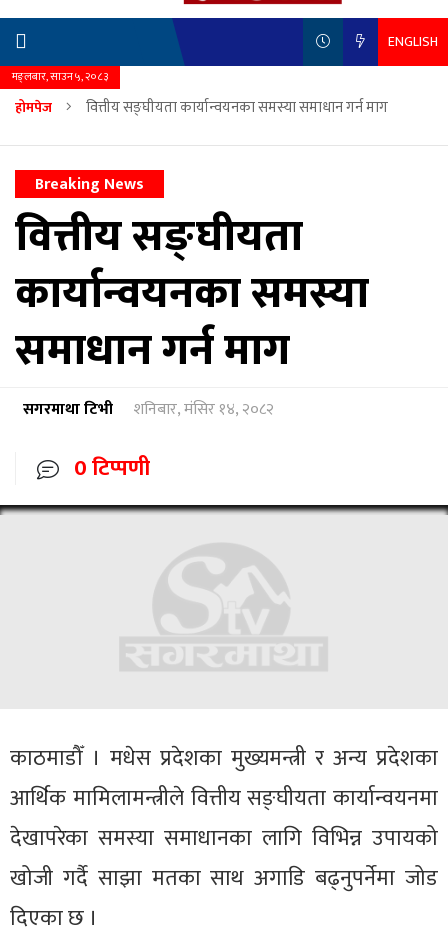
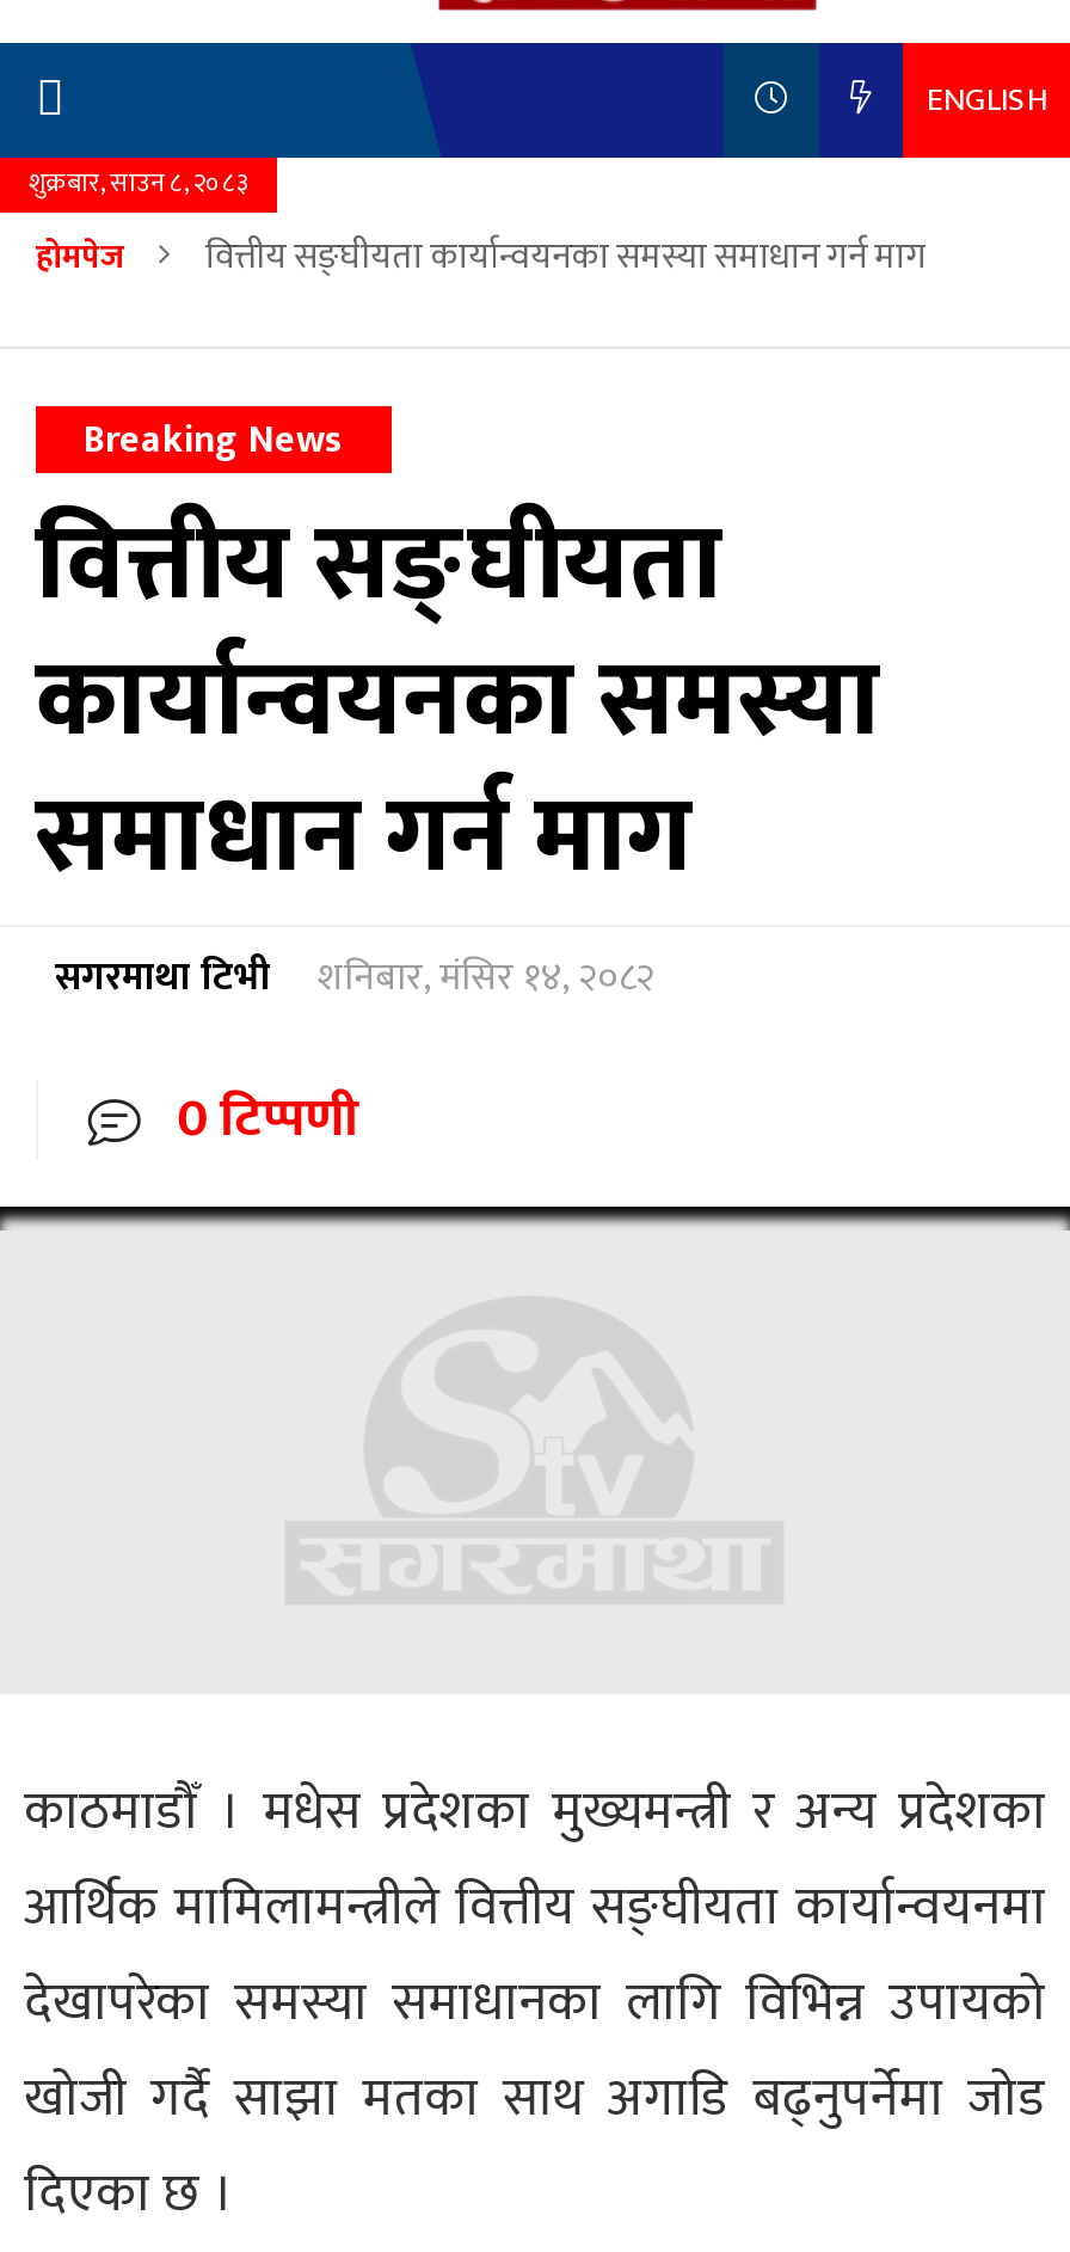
[12,68,108,86] मङ्लबार, साउन ५, २०८३ -> [29,162,248,205] शुक्रबार, साउन ८, २०८३

